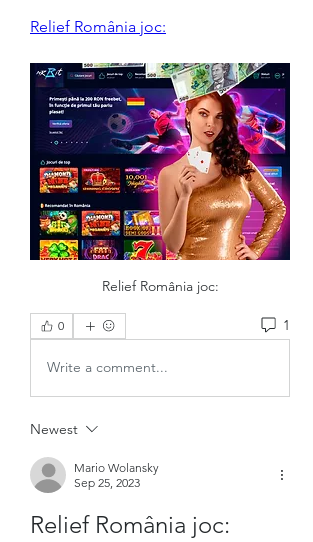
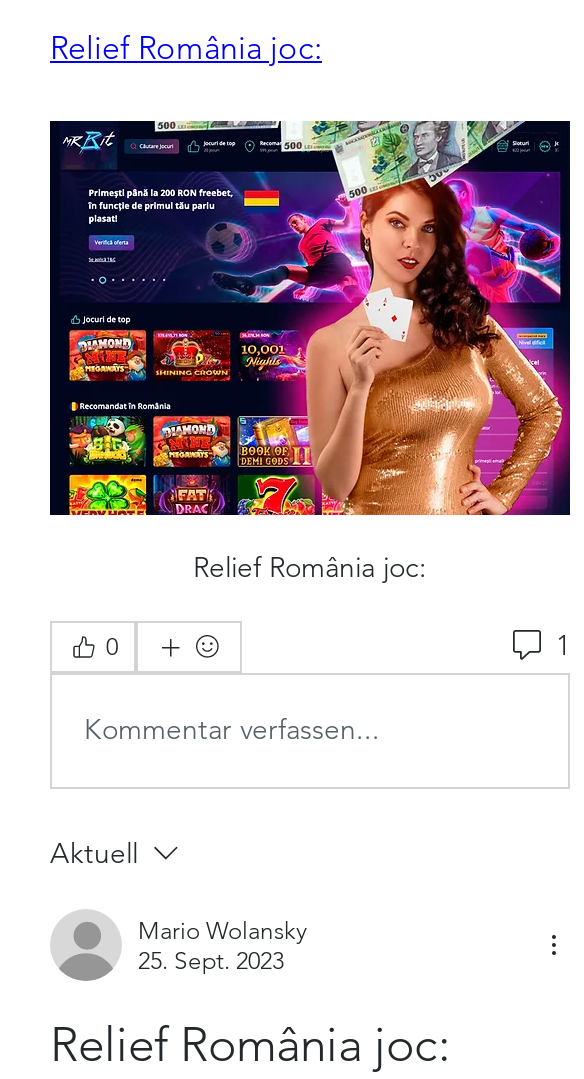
[47,358,168,376] Write a comment... -> [84,711,380,747] Kommentar verfassen...
[30,419,78,437] Newest -> [50,834,138,870] Aktuell
[74,474,140,489] Sep 25, 2023 -> [138,944,284,974] 25. Sept. 2023

